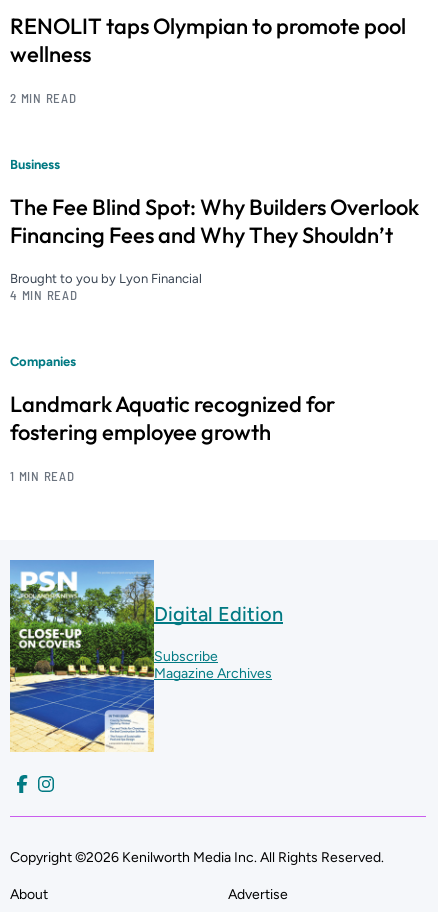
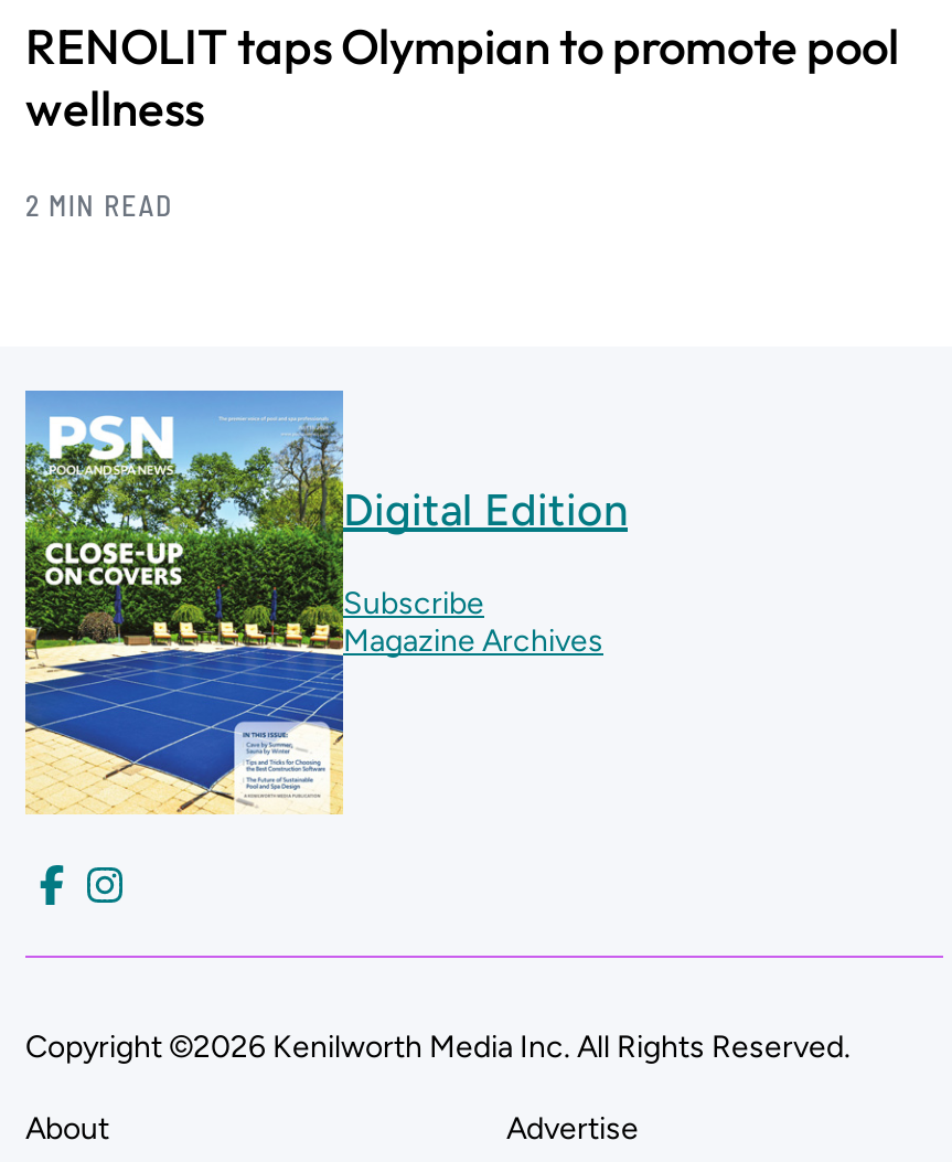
[10,157,419,303] Business | The Fee Blind Spot: Why Builders Overlook | Financing Fees and Why They Shouldn’t | Brought to you by Lyon Financial | 4 MIN READ -> none
[10,354,335,484] Companies | Landmark Aquatic recognized for | fostering employee growth | 1 MIN READ -> none

